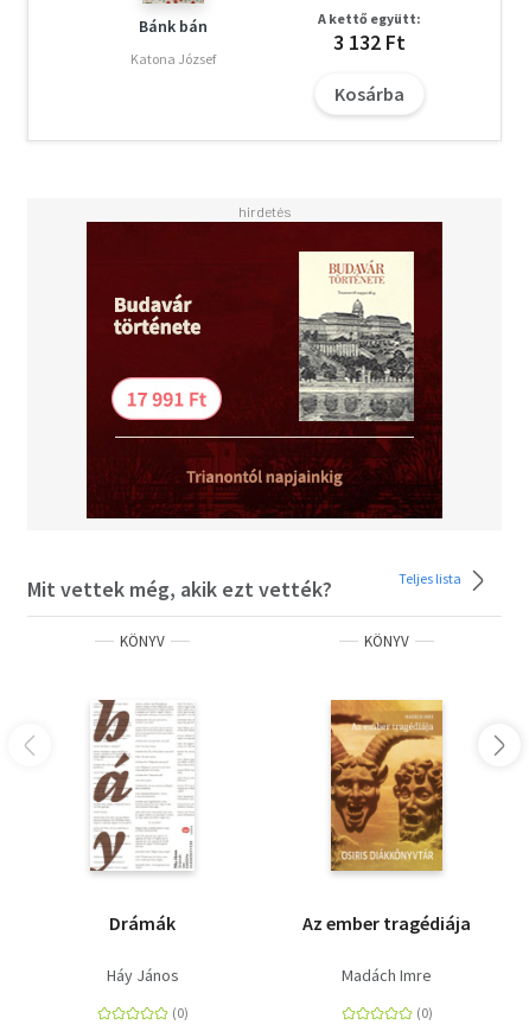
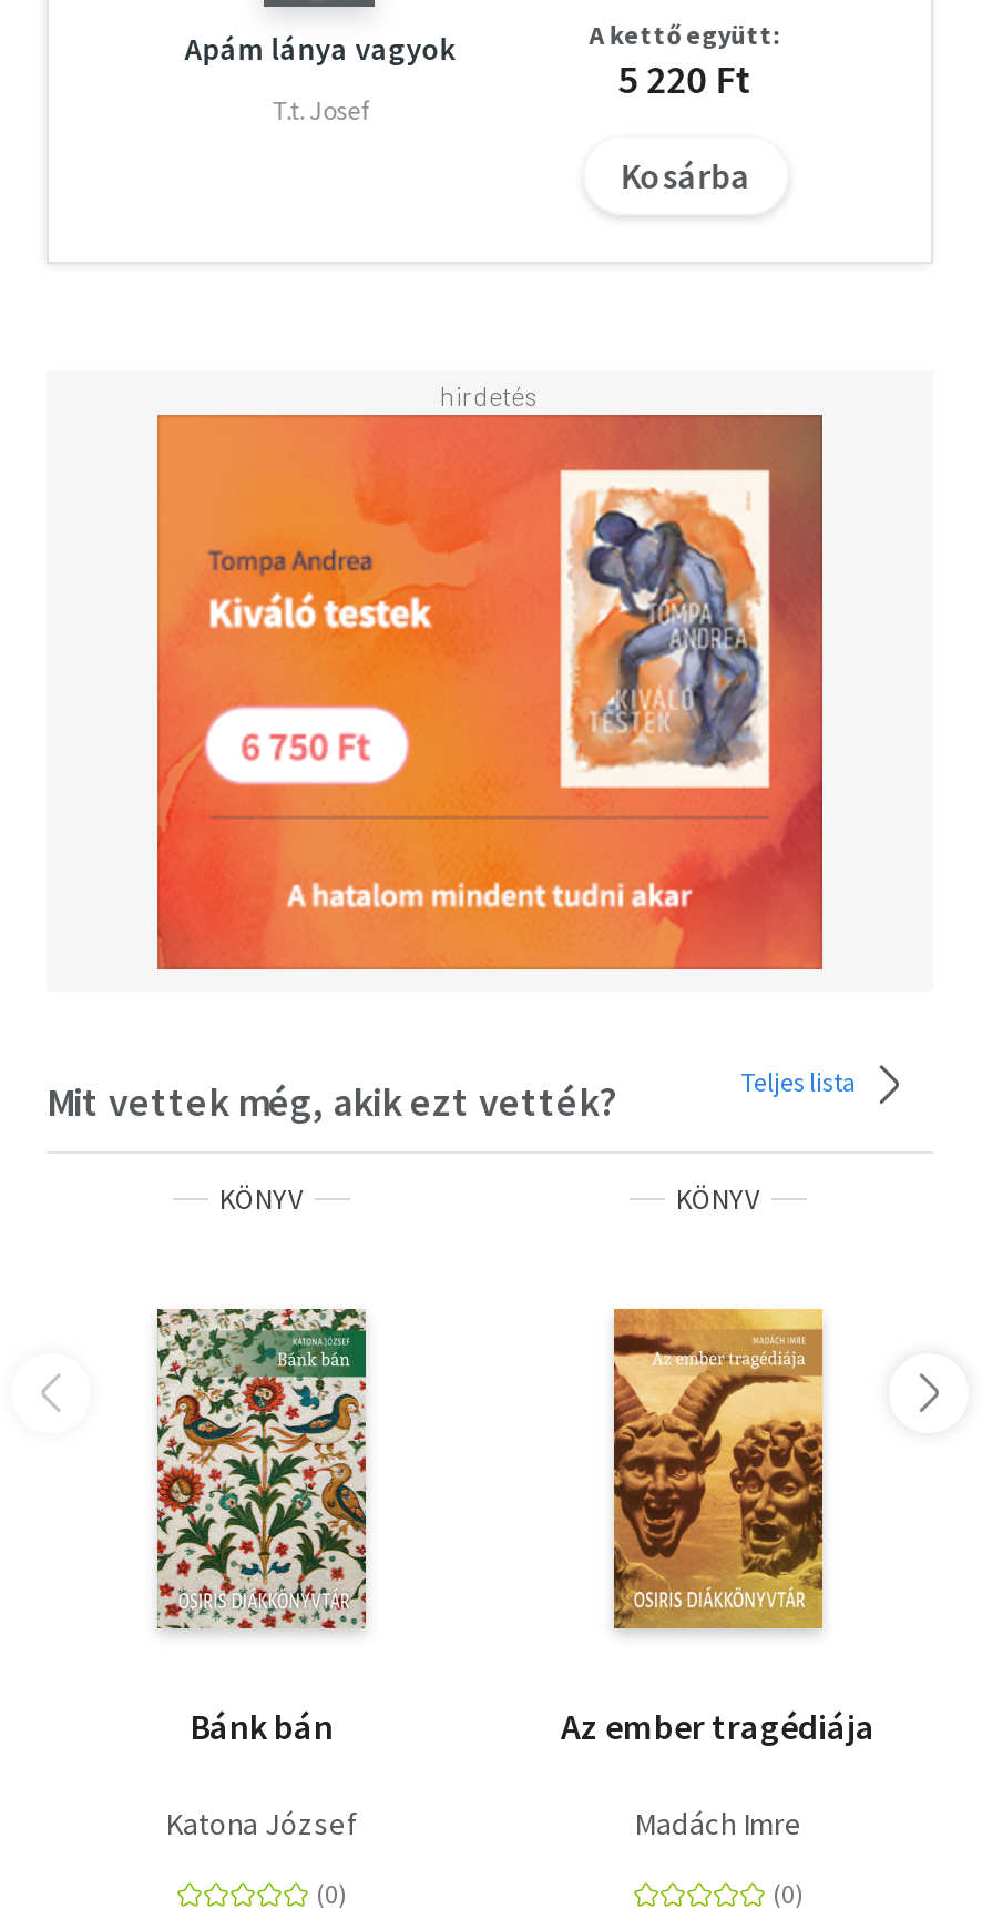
moved [139,16,208,37] -> [190,1705,334,1749]: Bánk bán
none -> [184,30,455,70] Apám lánya vagyok
none -> [272,94,368,128] T.t. Josef
[333,29,405,56] 3 132 Ft -> [618,54,753,105] 5 220 Ft
moved [131,50,216,68] -> [165,1805,358,1845]: Katona József
[85,221,444,520] [image] -> [155,413,825,972] [image]
[87,700,198,871] [image] -> [155,1307,368,1631] [image]
[109,912,176,935] Drámák -> none
[106,965,179,986] Háy János -> none

